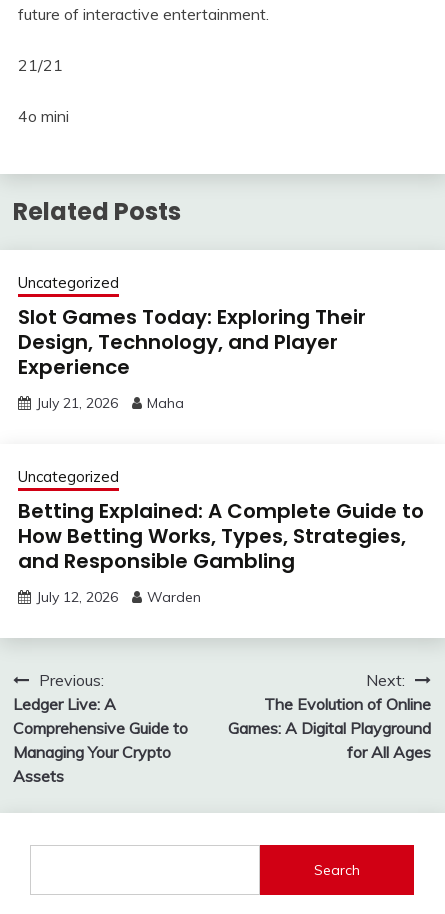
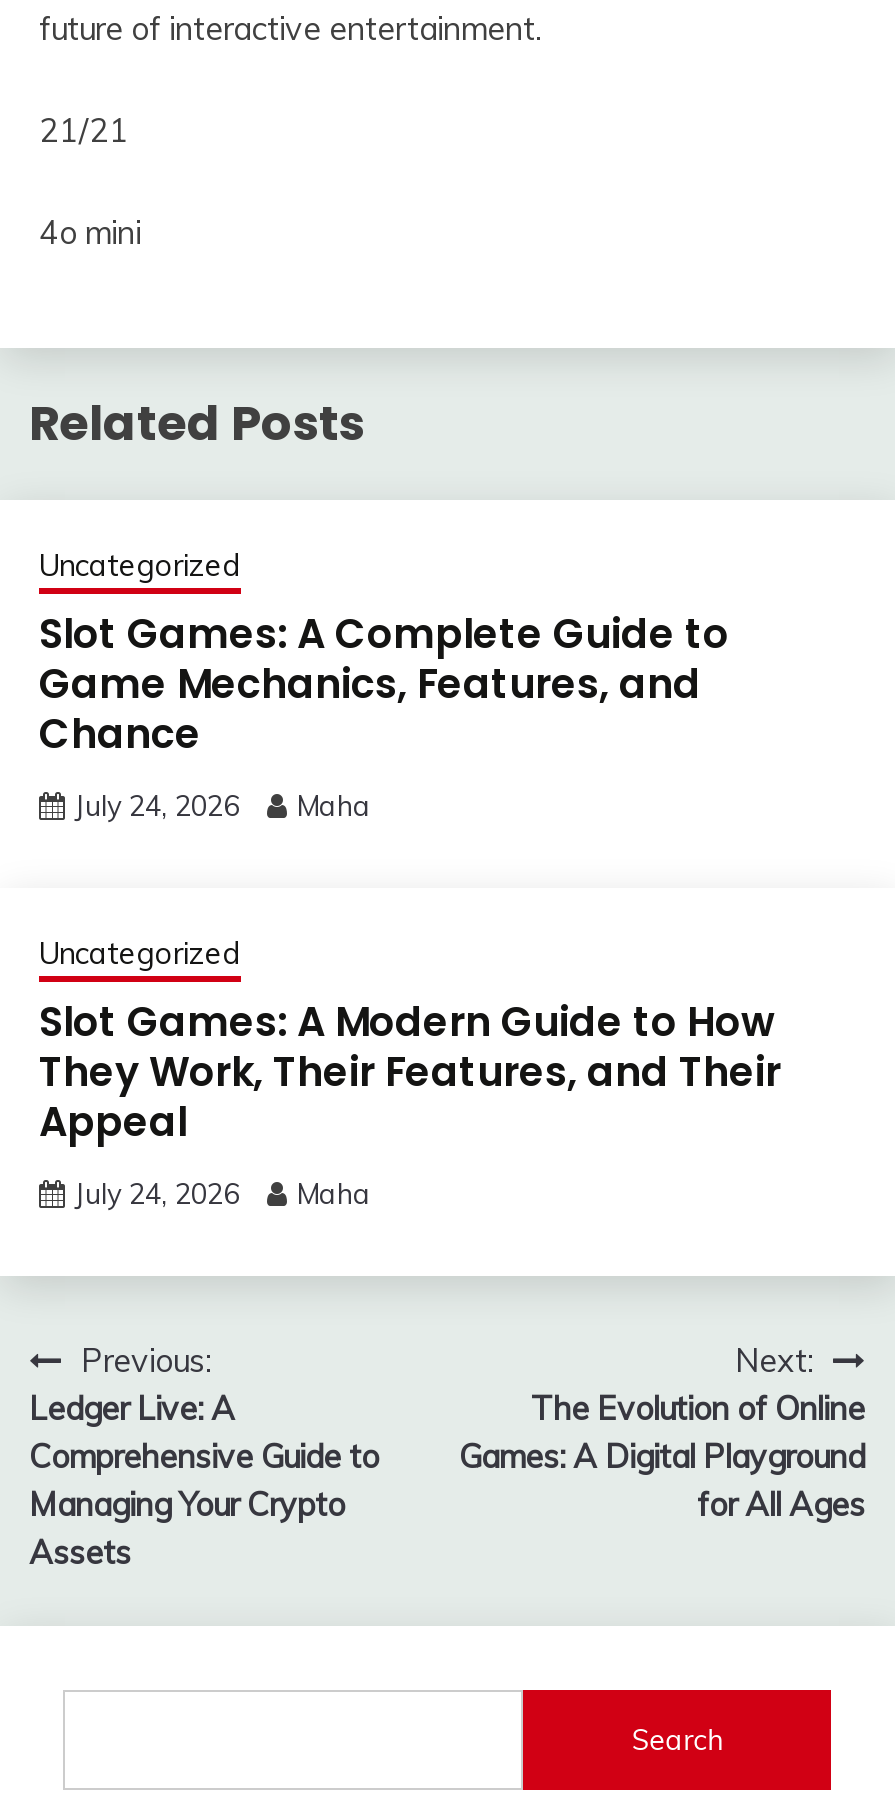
[18,303,366,381] Slot Games Today: Exploring Their | Design, Technology, and Player | Experience -> [39,606,729,762] Slot Games: A Complete Guide to | Game Mechanics, Features, and | Chance
[36,394,184,412] July 21, 2026 Maha -> [75,788,371,824] July 24, 2026 Maha
[18,497,424,575] Betting Explained: A Complete Guide to | How Betting Works, Types, Strategies, | and Responsible Gambling -> [39,994,781,1150] Slot Games: A Modern Guide to How | They Work, Their Features, and Their | Appeal
[36,588,201,606] July 12, 2026 | Warden -> [75,1176,371,1212] July 24, 2026 | Maha

